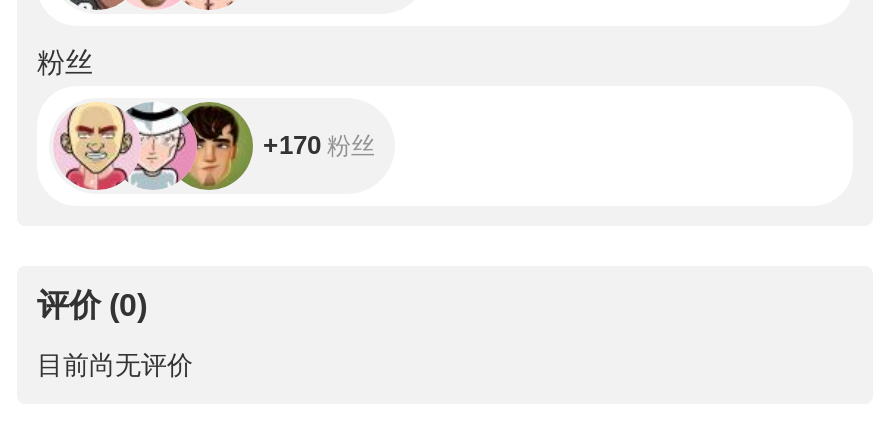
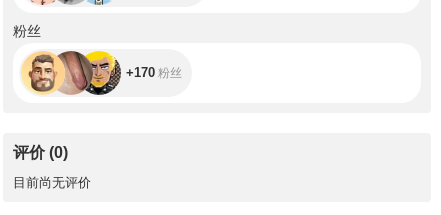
[55,100,253,192] [image] -> [21,50,121,96] [image]

